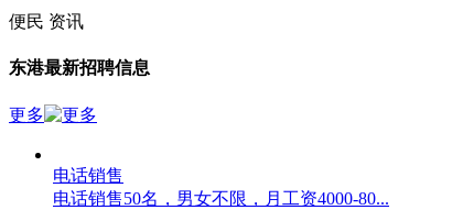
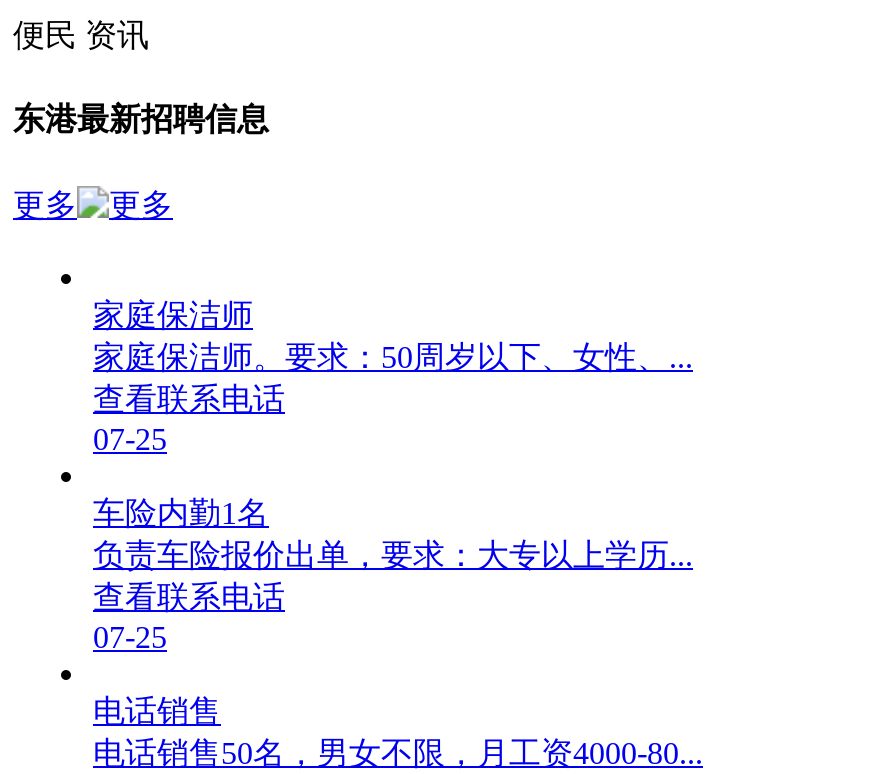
none -> [93,297,693,653] 家庭保洁师 | 家庭保洁师。要求：50周岁以下、女性、... | 查看联系电话 | 07-25 | 车险内勤1名 | 负责车险报价出单，要求：大专以上学历... | 查看联系电话 | 07-25

